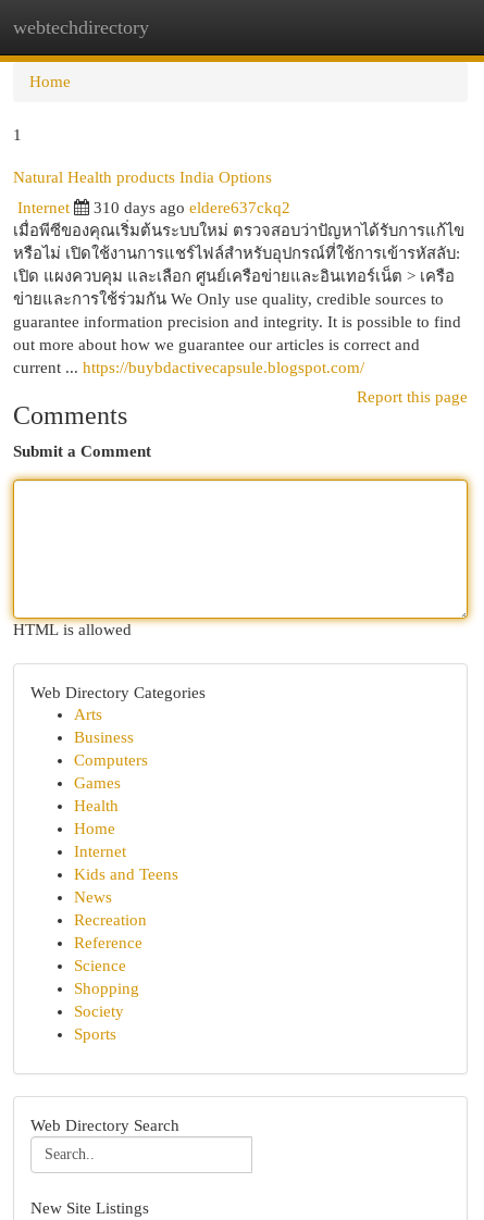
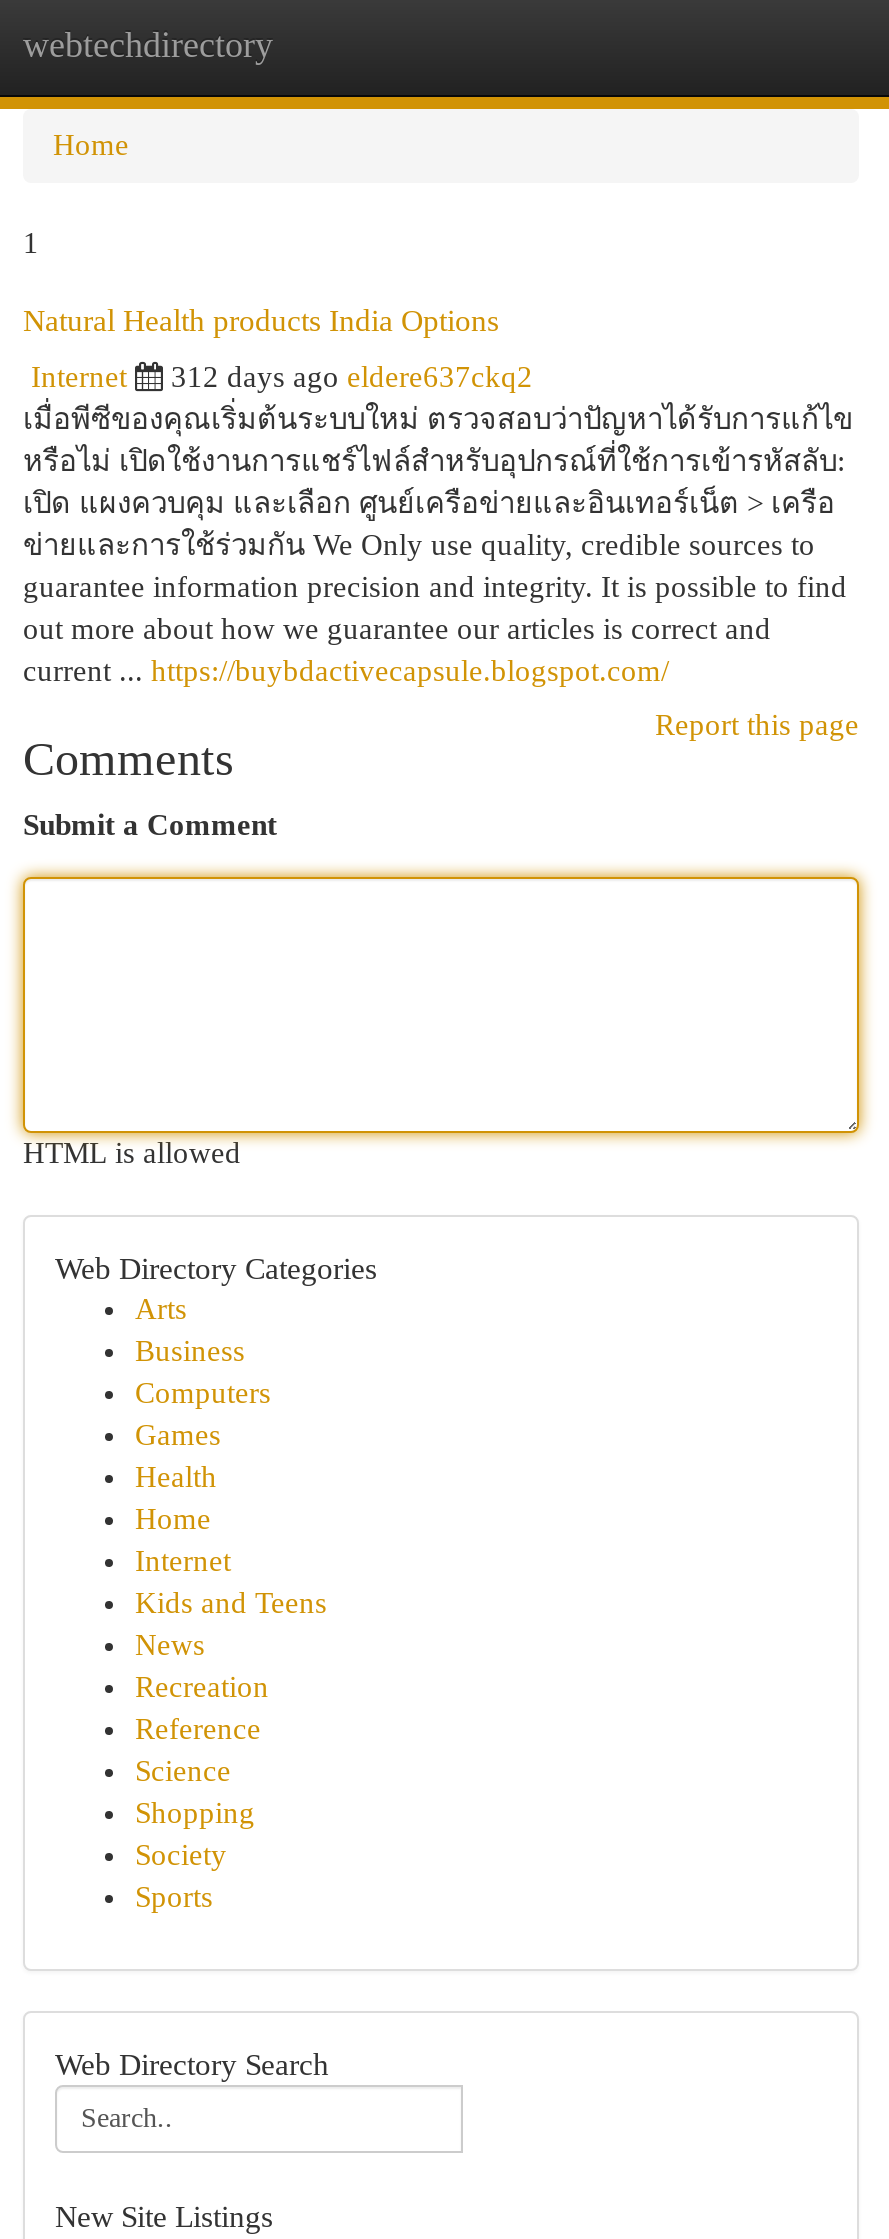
[94,199,290,216] 310 days ago eldere637ckq2 -> [171,361,533,393] 312 days ago eldere637ckq2

